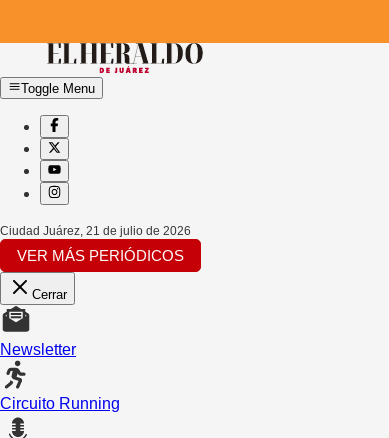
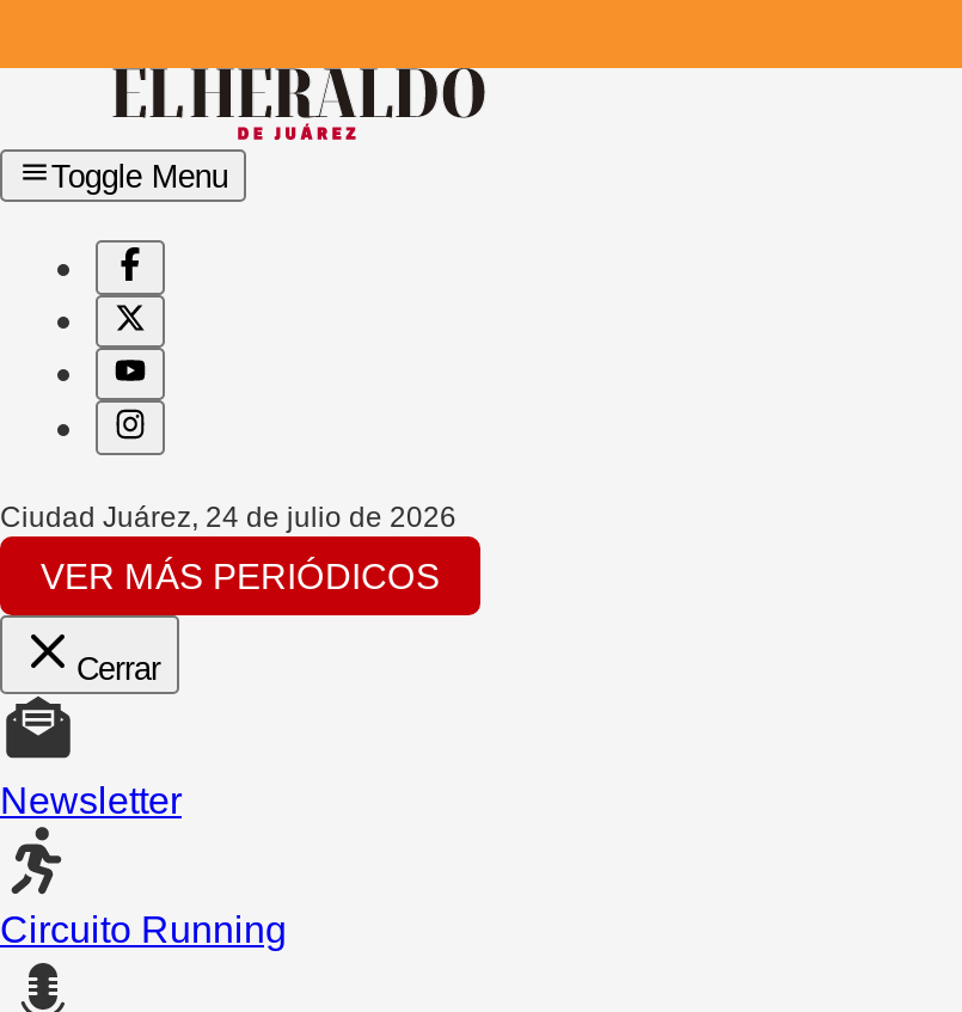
[0,224,191,238] Ciudad Juárez, 21 de julio de 2026 -> [0,500,457,533] Ciudad Juárez, 24 de julio de 2026

